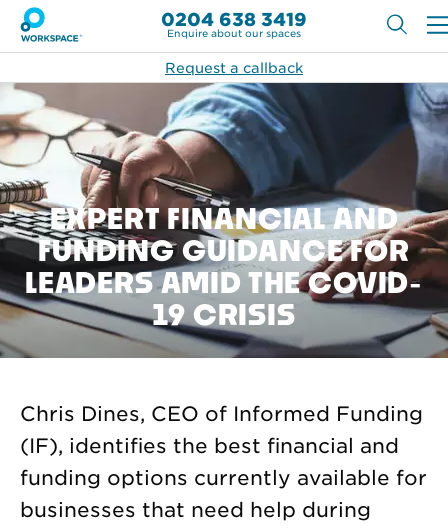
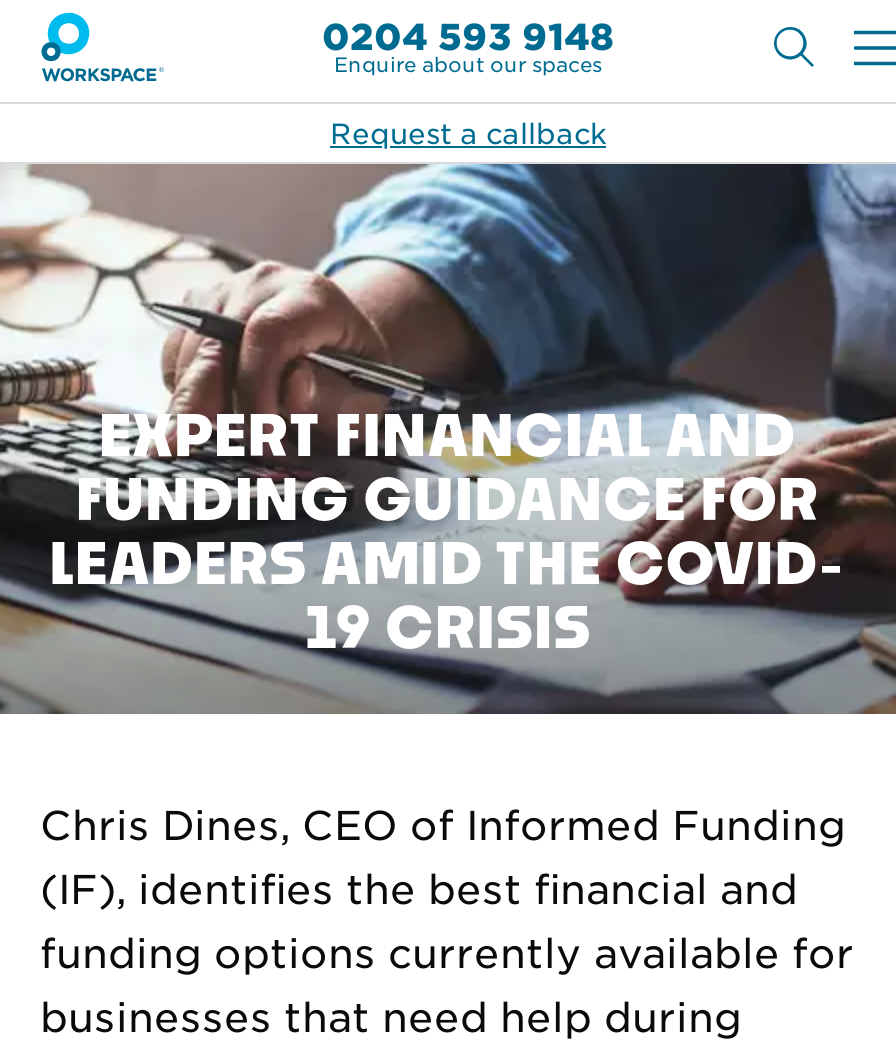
[161,9,307,30] 0204 638 3419 -> [322,16,614,58] 0204 593 9148

